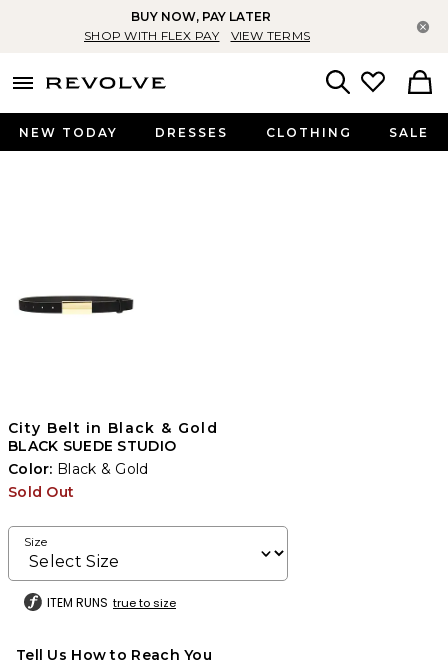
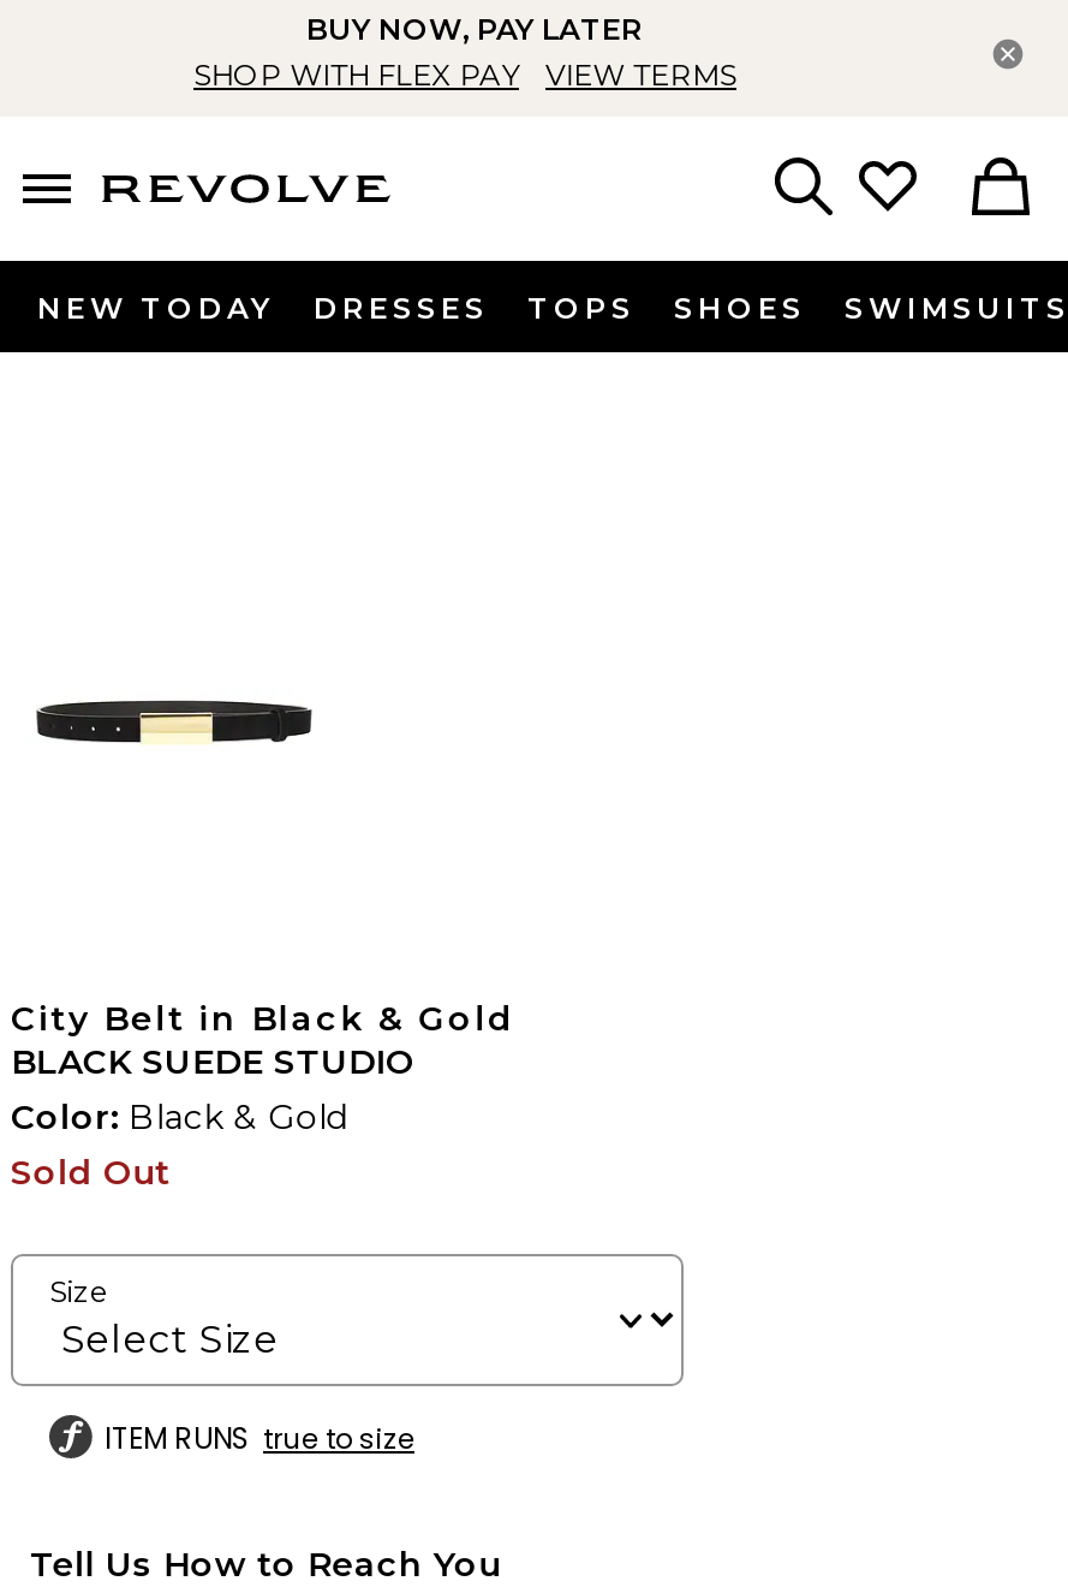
[266,125,429,140] CLOTHING | SALE -> [527,290,1068,326] TOPS | SHOES | SWIMSUITS

